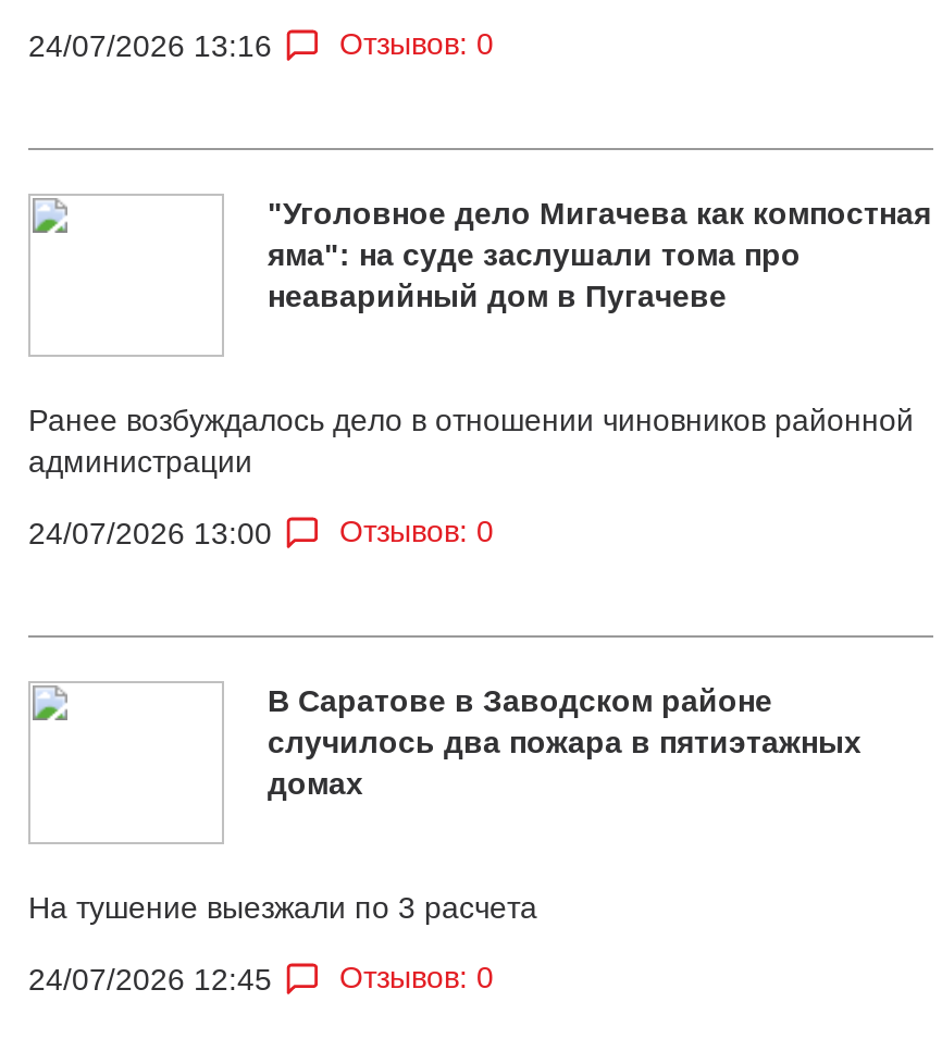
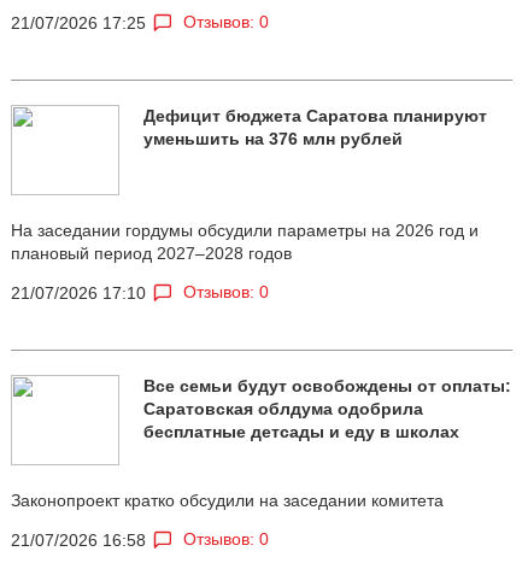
[28,25,494,62] 24/07/2026 13:16 Отзывов: 0 -> [11,12,269,32] 21/07/2026 17:25 Отзывов: 0
[268,195,931,313] "Уголовное дело Мигачева как компостная | яма": на суде заслушали тома про | неаварийный дом в Пугачеве -> [143,106,487,148] Дефицит бюджета Саратова планируют | уменьшить на 376 млн рублей
[28,402,914,478] Ранее возбуждалось дело в отношении чиновников районной | администрации -> [11,220,479,262] На заседании гордумы обсудили параметры на 2026 год и | плановый период 2027–2028 годов
[28,513,494,550] 24/07/2026 13:00 Отзывов: 0 -> [11,282,269,302] 21/07/2026 17:10 Отзывов: 0
[268,683,862,800] В Саратове в Заводском районе | случилось два пожара в пятиэтажных | домах -> [143,376,511,441] Все семьи будут освобождены от оплаты: | Саратовская облдума одобрила | бесплатные детсады и еду в школах
[28,889,537,924] На тушение выезжали по 3 расчета -> [11,490,444,510] Законопроект кратко обсудили на заседании комитета
[28,959,494,996] 24/07/2026 12:45 Отзывов: 0 -> [11,529,269,549] 21/07/2026 16:58 Отзывов: 0

